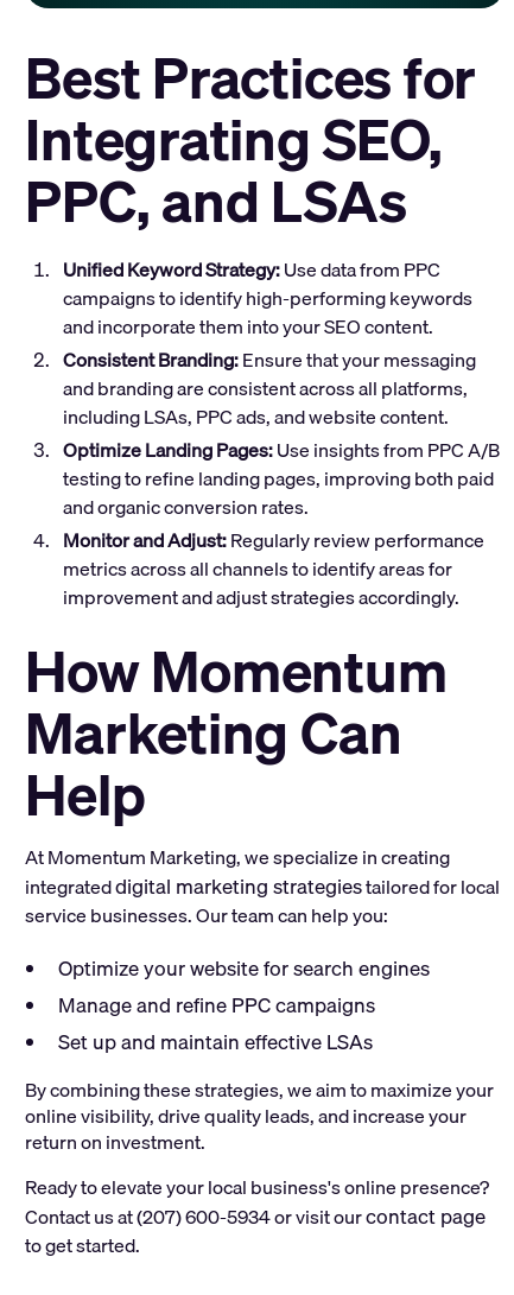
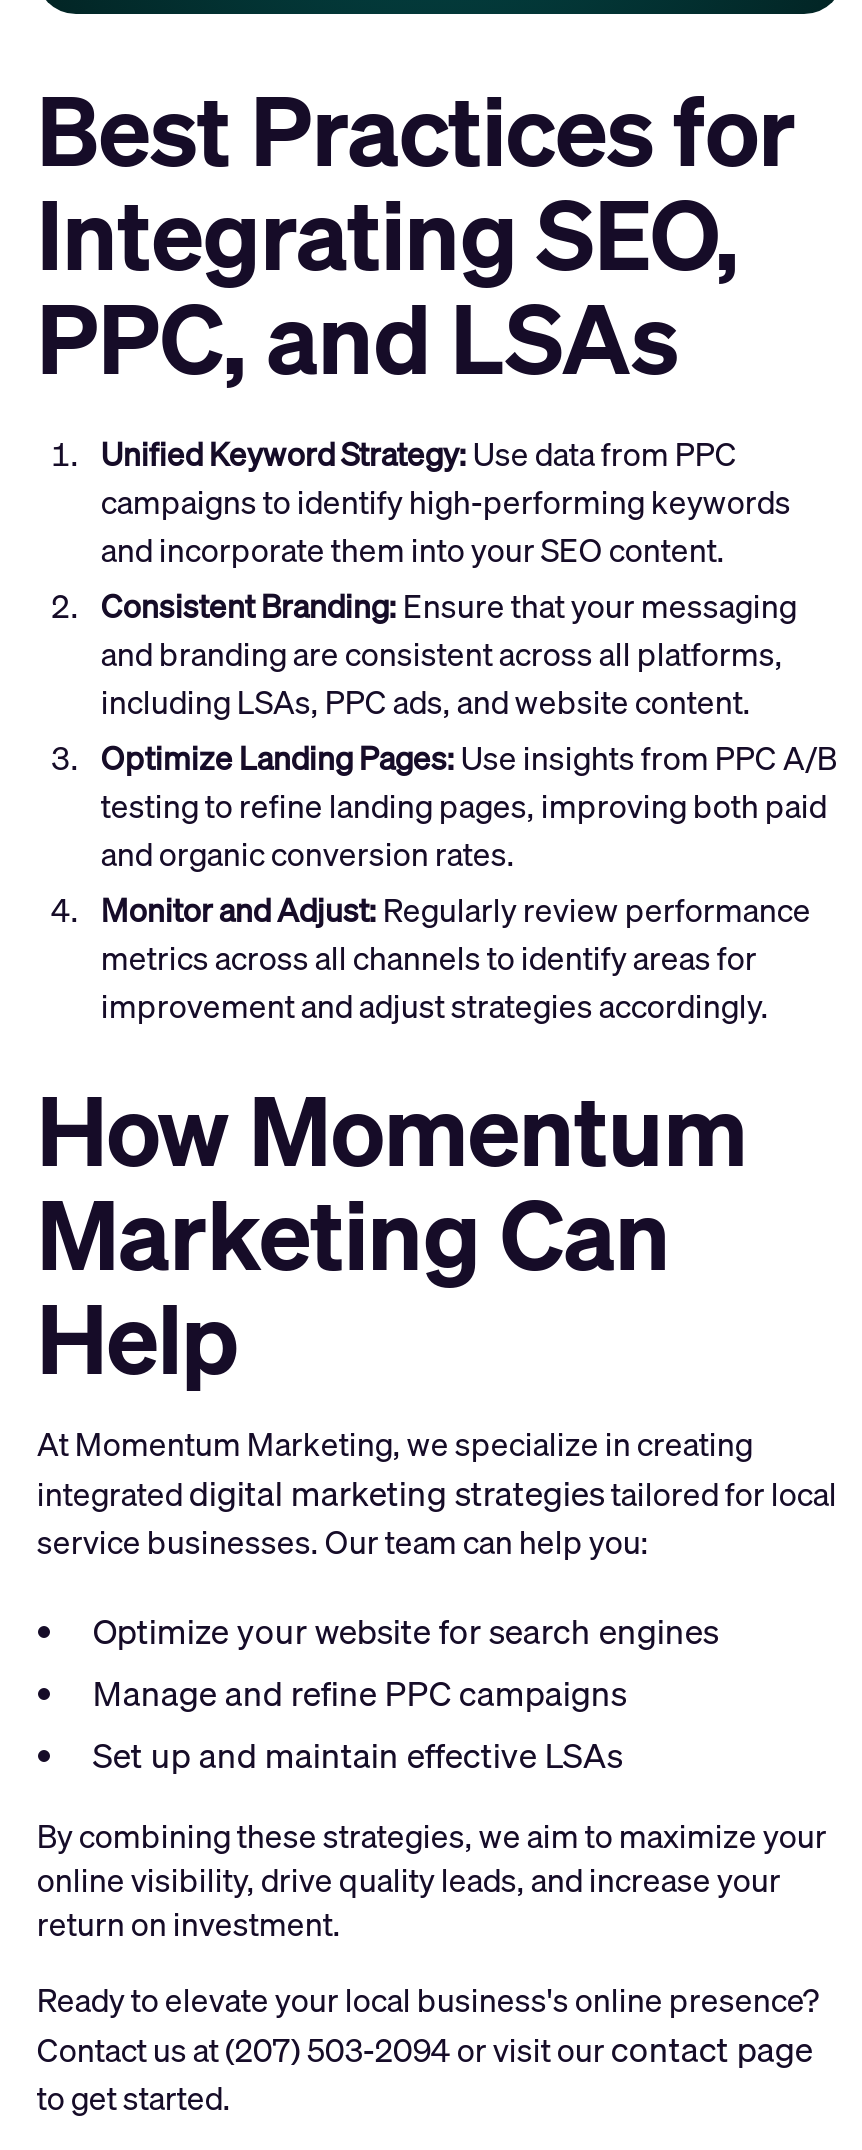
[25,1200,486,1232] Contact us at (207) 600-5934 or visit ourcontact page -> [37,2022,813,2076] Contact us at (207) 503-2094 or visit ourcontact page

